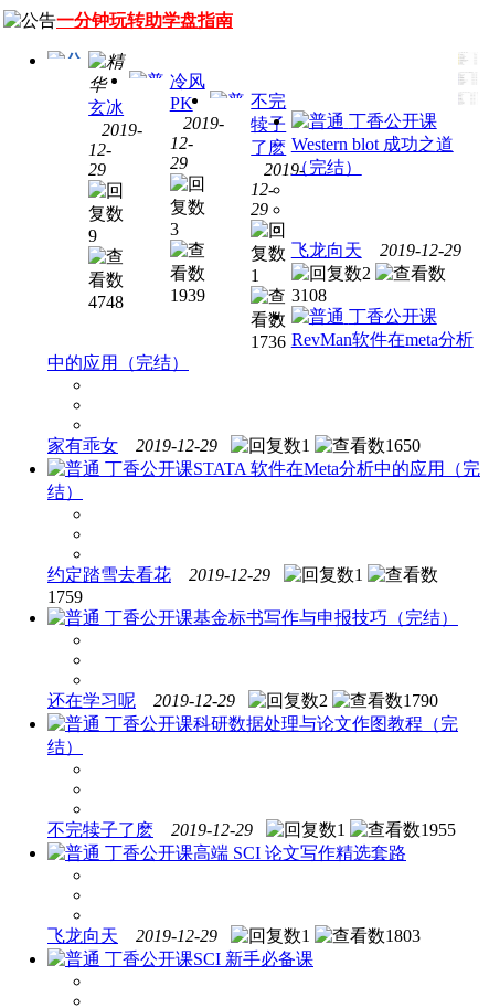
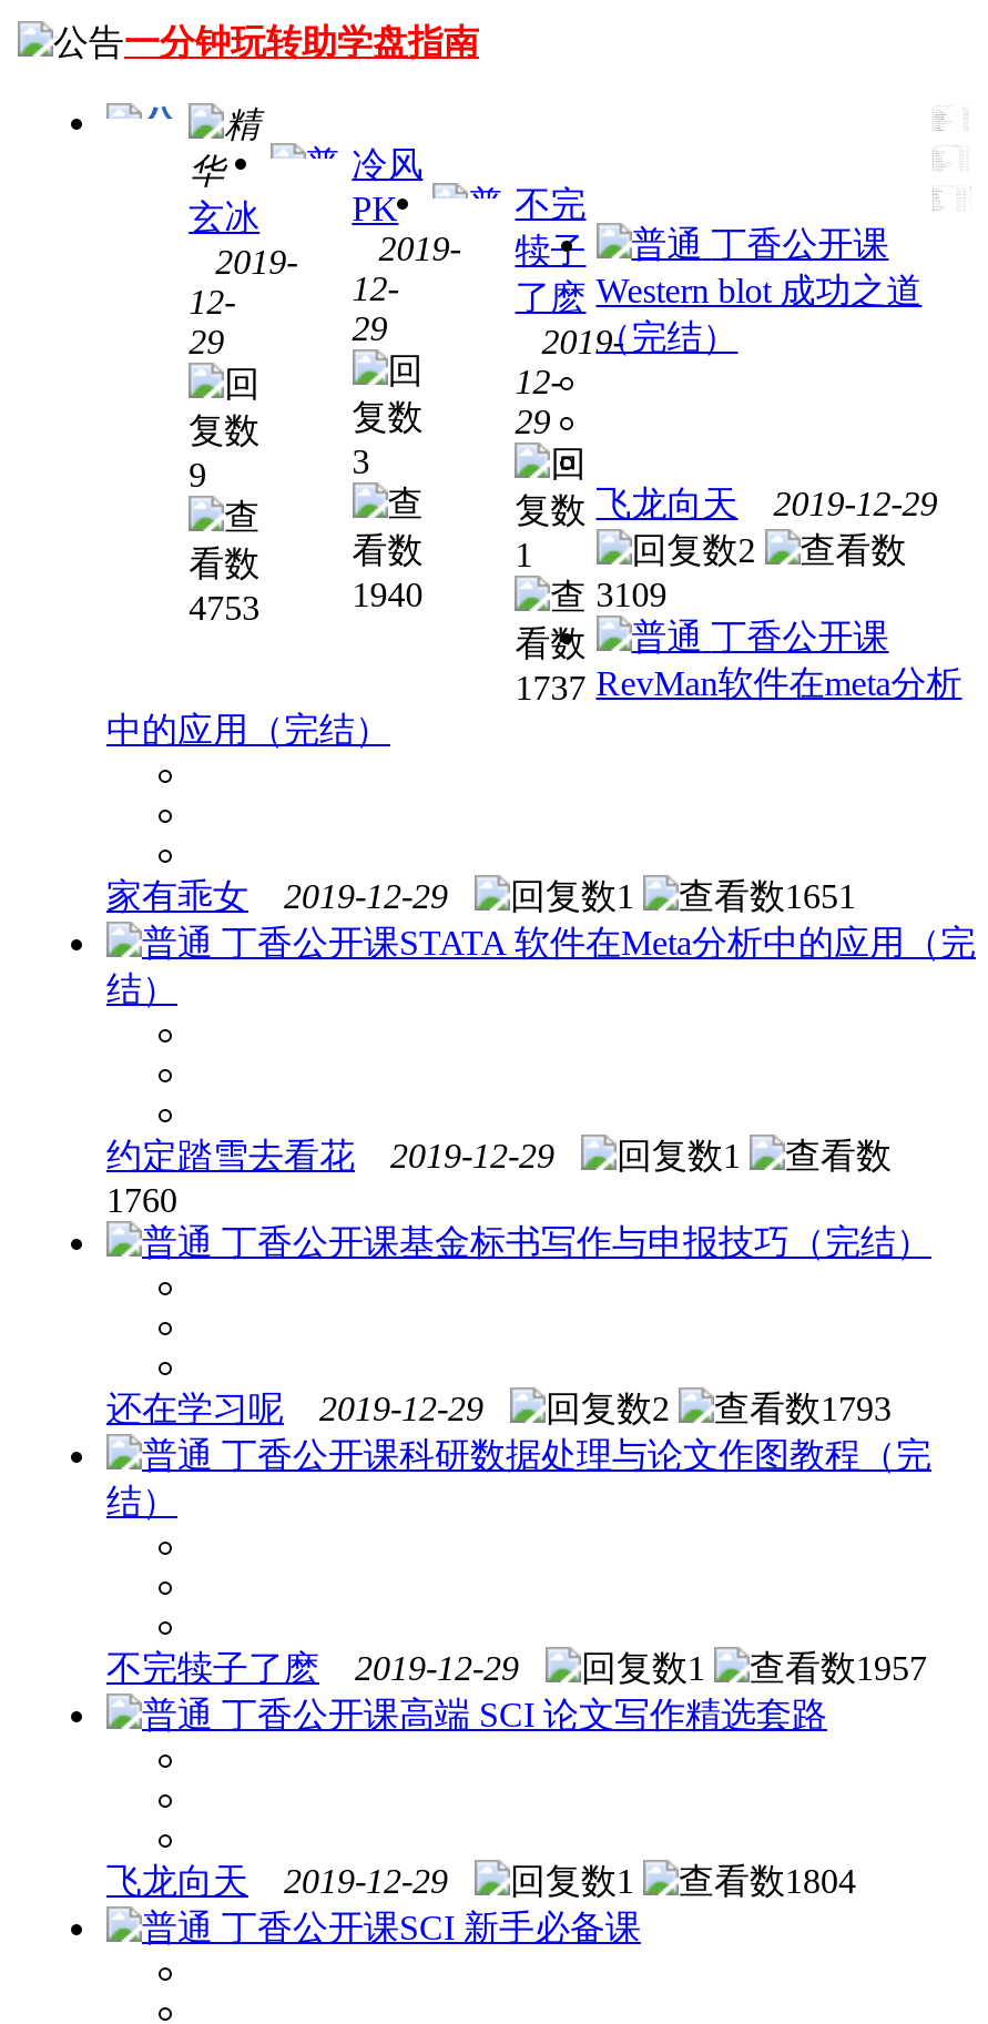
[170,286,214,304] 1939 -> [352,575,441,613] 1940
[291,286,335,304] 3108 -> [596,575,685,613] 3109
[88,292,133,311] 4748 -> [189,588,277,626] 4753
[251,330,473,351] 1736 RevMan软件在meta分析 -> [515,664,962,706] 1737 RevMan软件在meta分析
[385,436,429,455] 1650 -> [785,877,874,914] 1651
[47,587,92,606] 1759 -> [106,1180,195,1218] 1760
[403,691,447,710] 1790 -> [821,1389,909,1427] 1793
[421,820,465,839] 1955 -> [856,1648,945,1686] 1957
[385,926,429,945] 1803 -> [785,1861,874,1899] 1804

